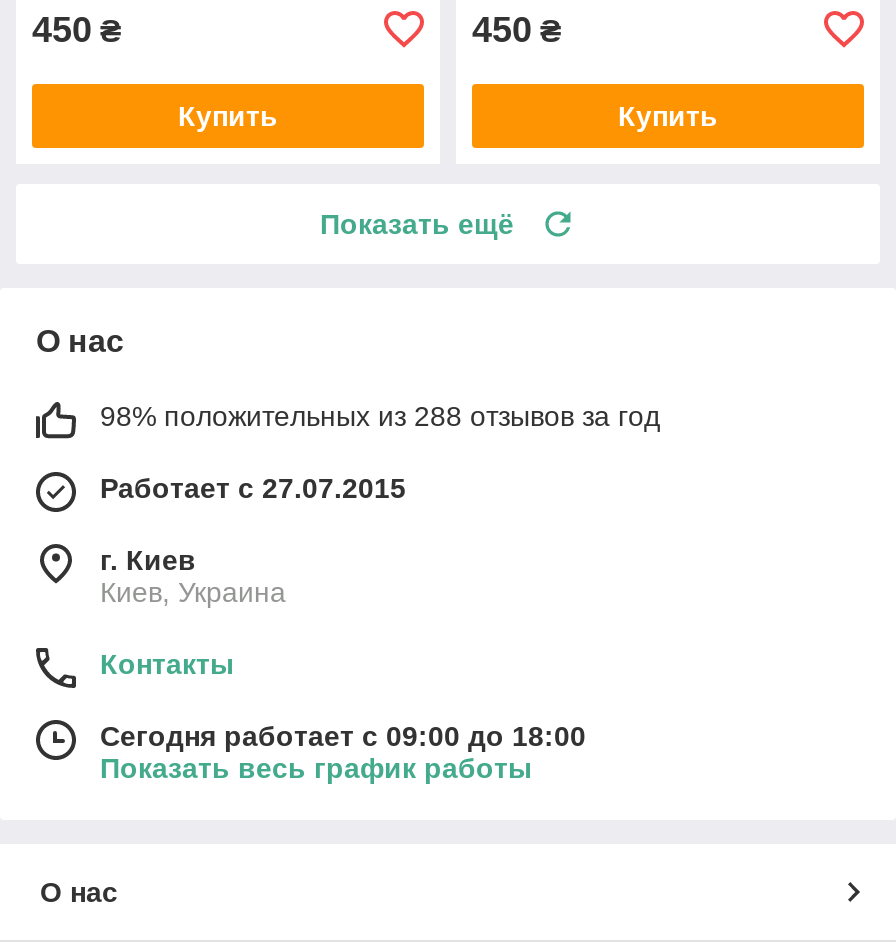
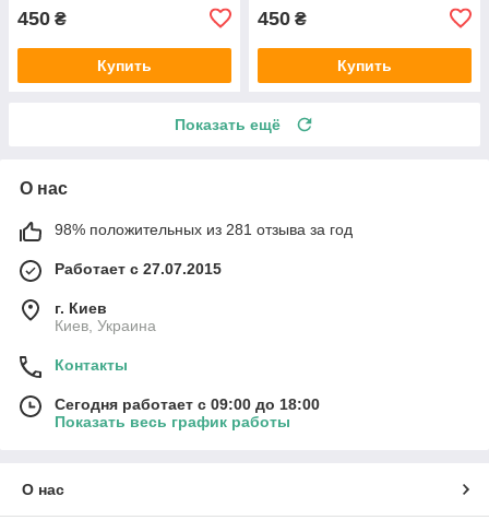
[100,399,660,431] 98% положительных из 288 отзывов за год -> [55,220,353,238] 98% положительных из 281 отзыва за год

